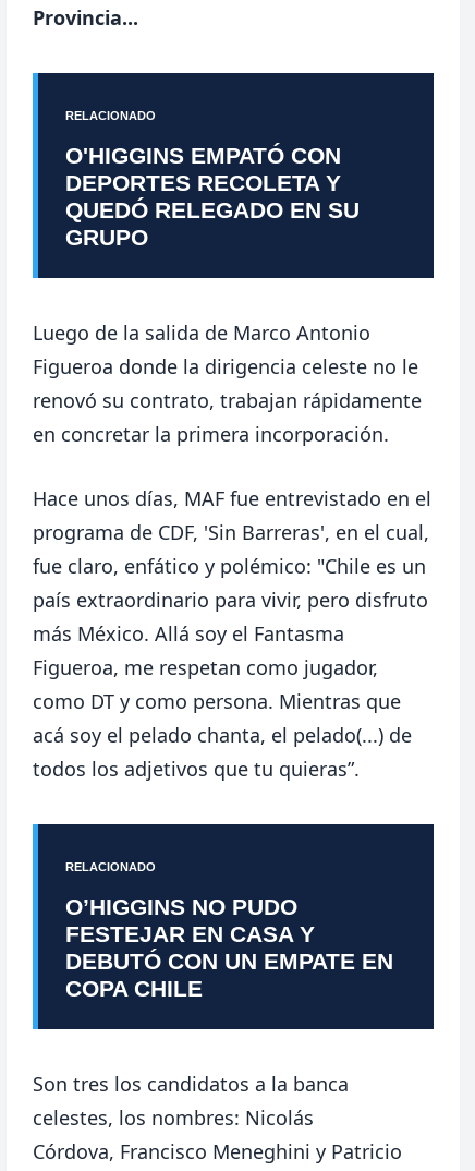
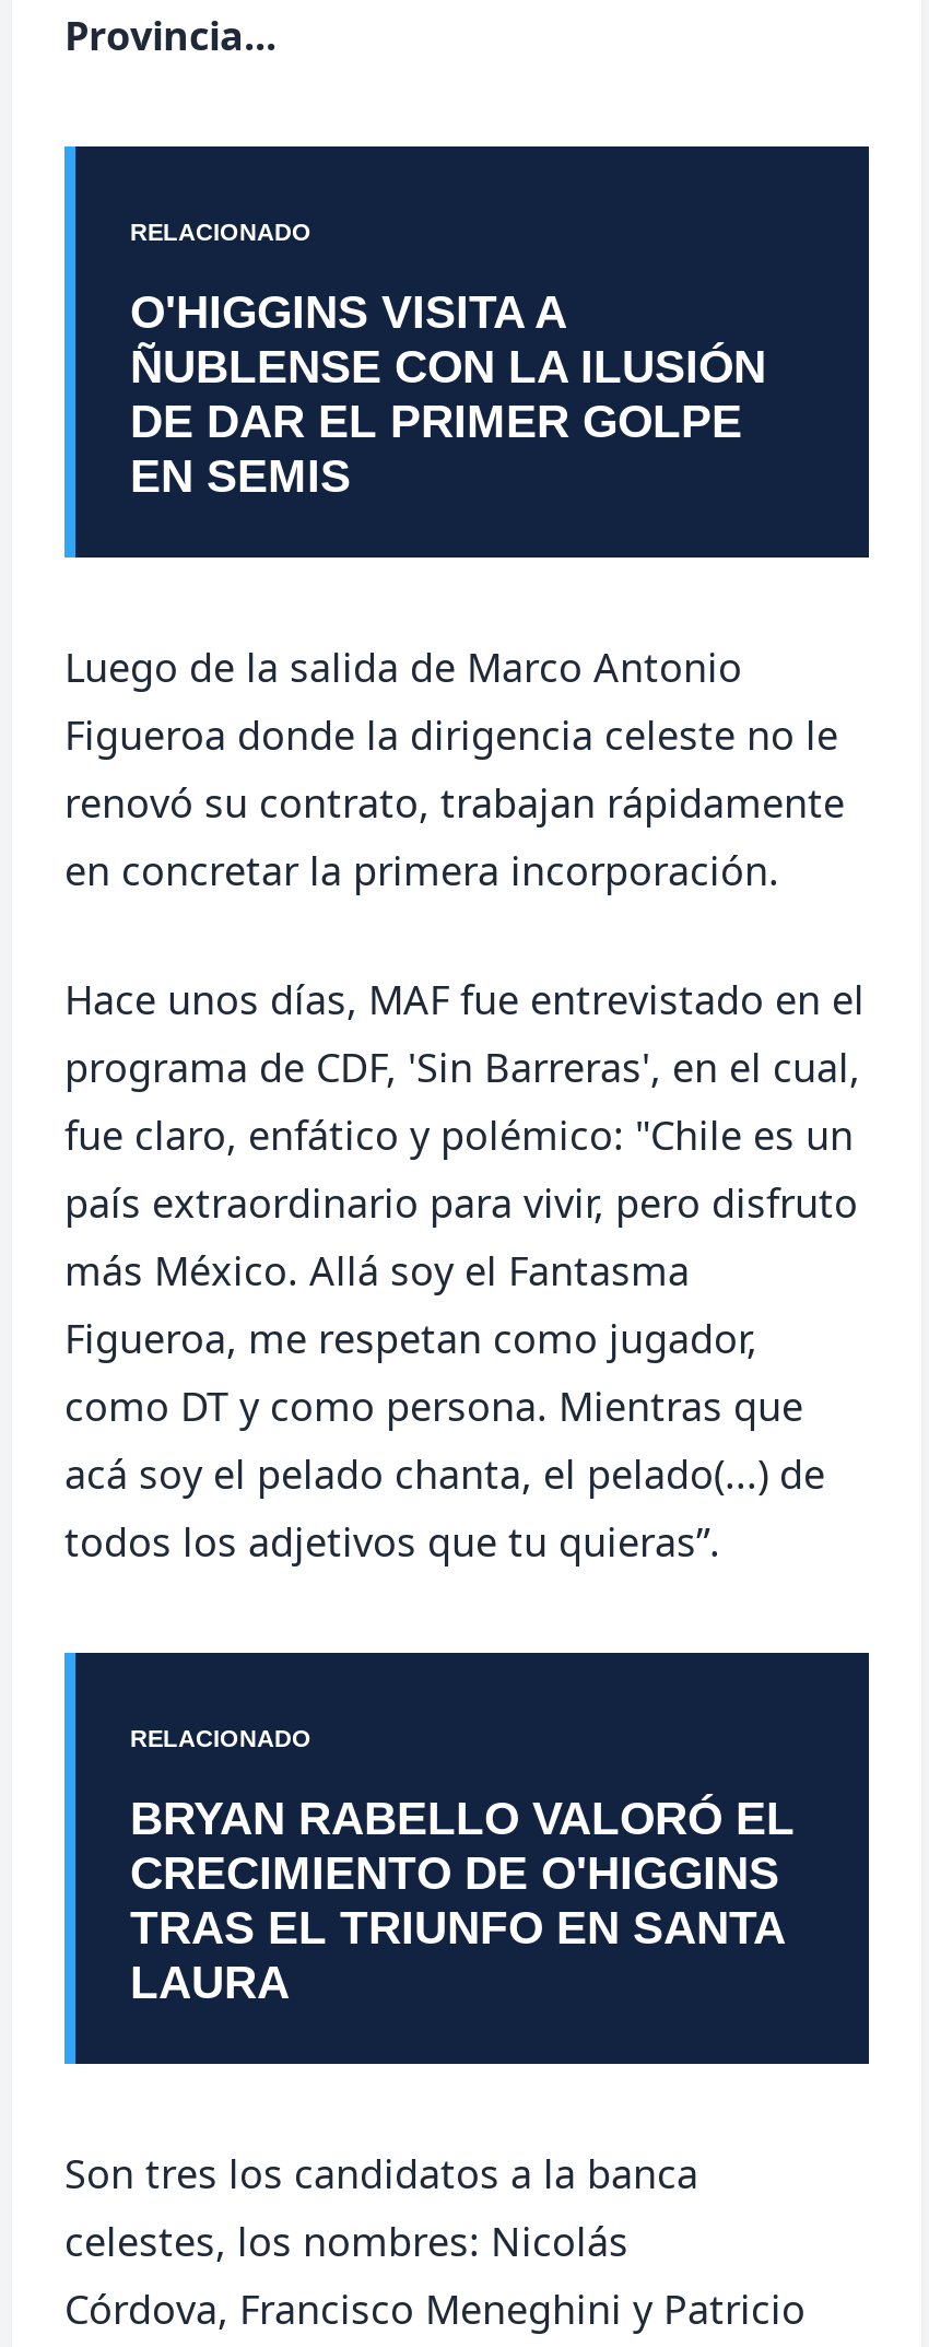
[65,143,360,250] O'HIGGINS EMPATÓ CON | DEPORTES RECOLETA Y | QUEDÓ RELEGADO EN SU | GRUPO -> [130,287,766,501] O'HIGGINS VISITA A | ÑUBLENSE CON LA ILUSIÓN | DE DAR EL PRIMER GOLPE | EN SEMIS
[65,894,393,1001] O’HIGGINS NO PUDO | FESTEJAR EN CASA Y | DEBUTÓ CON UN EMPATE EN | COPA CHILE -> [130,1793,795,2008] BRYAN RABELLO VALORÓ EL | CRECIMIENTO DE O'HIGGINS | TRAS EL TRIUNFO EN SANTA | LAURA

